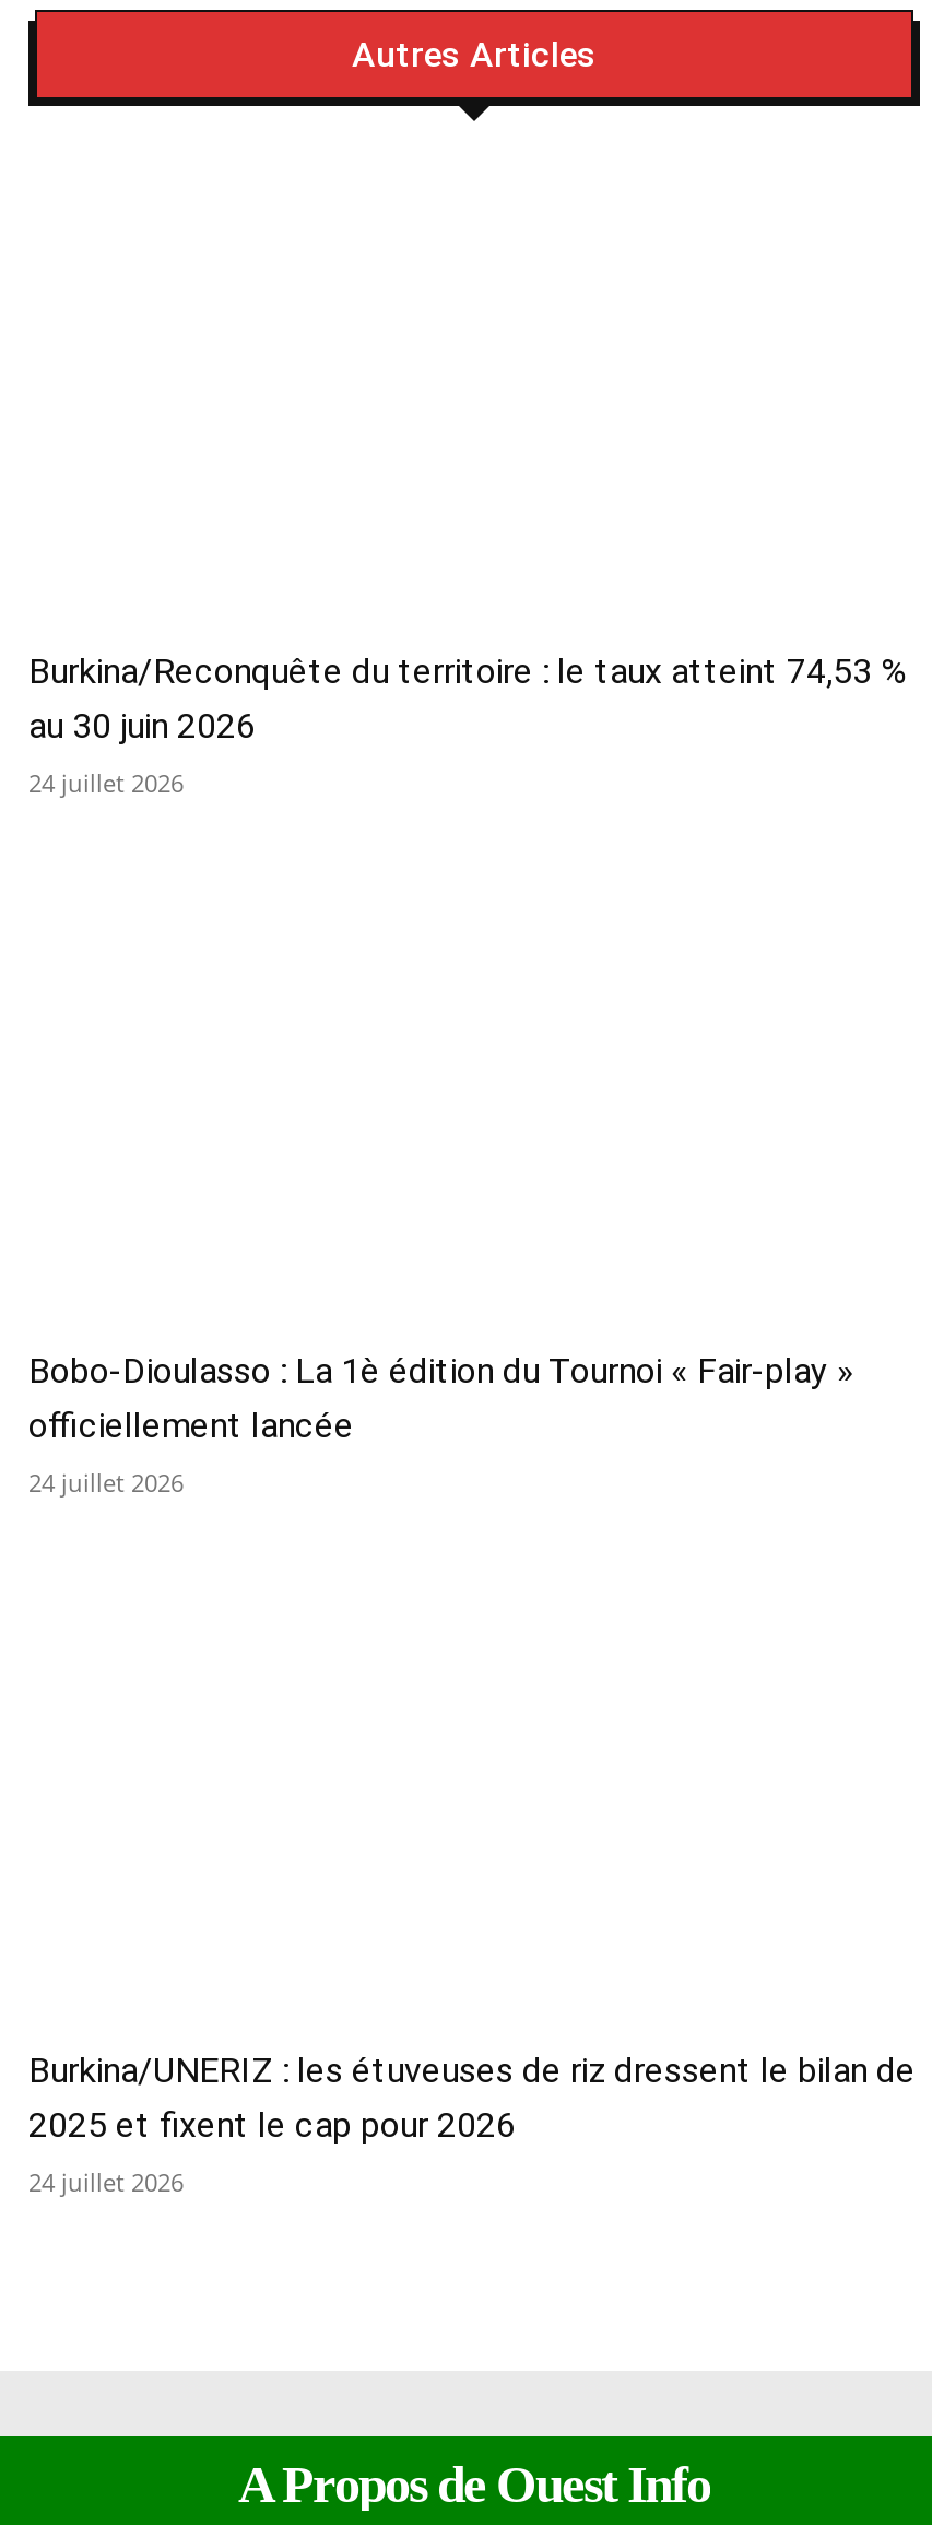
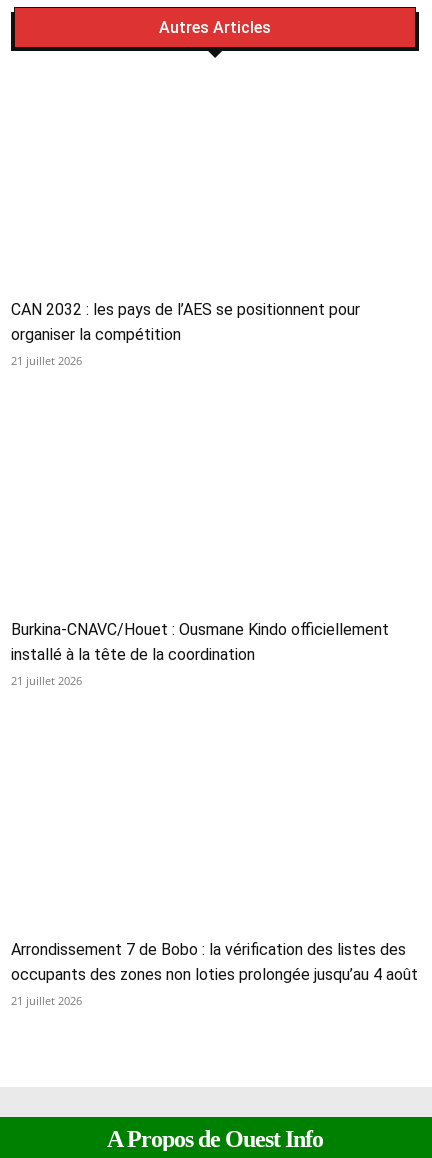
[28,650,907,746] Burkina/Reconquête du territoire : le taux atteint 74,53 % | au 30 juin 2026 -> [11,300,360,344] CAN 2032 : les pays de l’AES se positionnent pour | organiser la compétition
[28,766,184,799] 24 juillet 2026 -> [11,353,82,368] 21 juillet 2026
[28,1350,854,1446] Bobo-Dioulasso : La 1è édition du Tournoi « Fair-play » | officiellement lancée -> [11,620,389,664] Burkina-CNAVC/Houet : Ousmane Kindo officiellement | installé à la tête de la coordination
[28,1465,184,1498] 24 juillet 2026 -> [11,673,82,688] 21 juillet 2026
[28,2049,916,2145] Burkina/UNERIZ : les étuveuses de riz dressent le bilan de | 2025 et fixent le cap pour 2026 -> [11,940,418,984] Arrondissement 7 de Bobo : la vérification des listes des | occupants des zones non loties prolongée jusqu’au 4 août
[28,2165,184,2198] 24 juillet 2026 -> [11,993,82,1008] 21 juillet 2026

